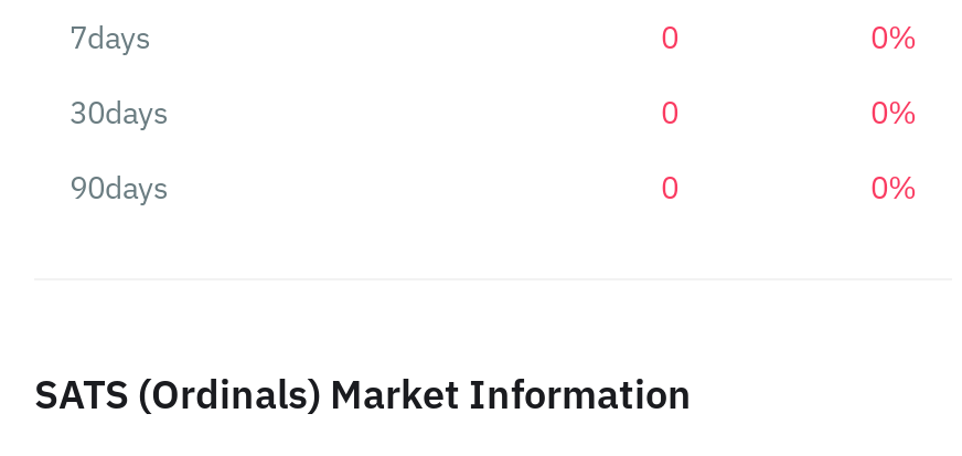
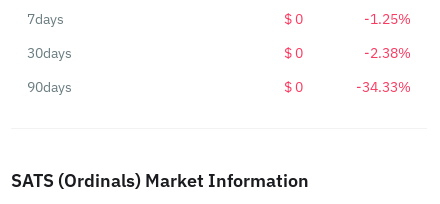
[661,18,917,57] 0 | 0% -> [284,10,411,28] $ 0 | -1.25%
[661,93,917,132] 0 | 0% -> [284,44,411,62] $ 0 | -2.38%
[661,168,917,208] 0 | 0% -> [284,78,411,96] $ 0 | -34.33%

